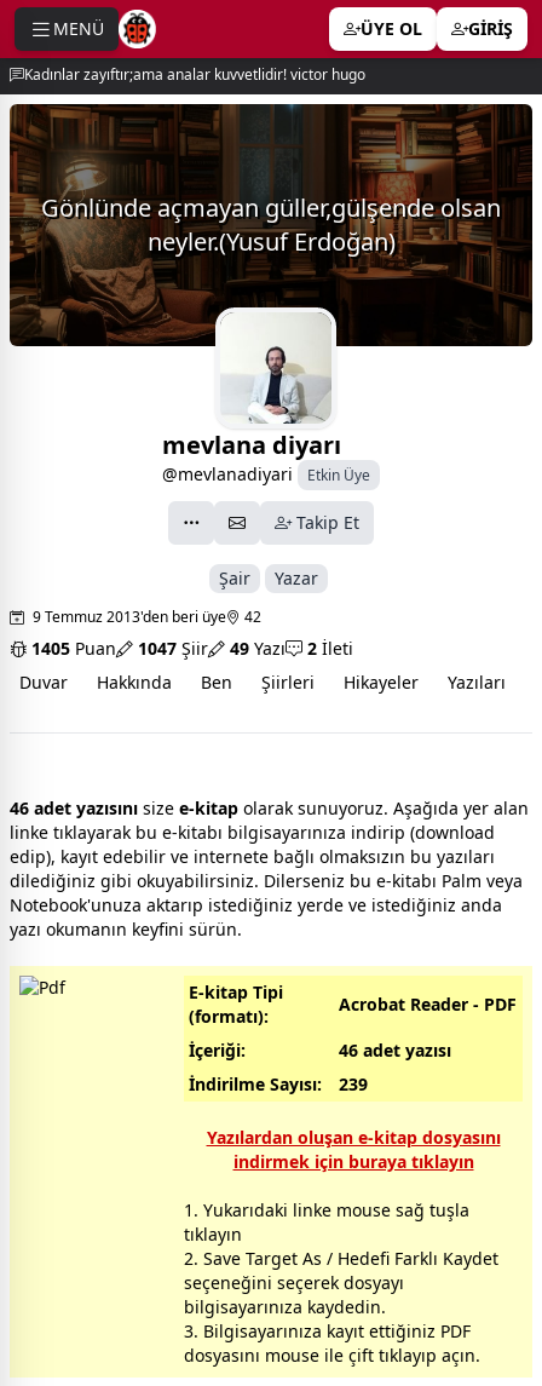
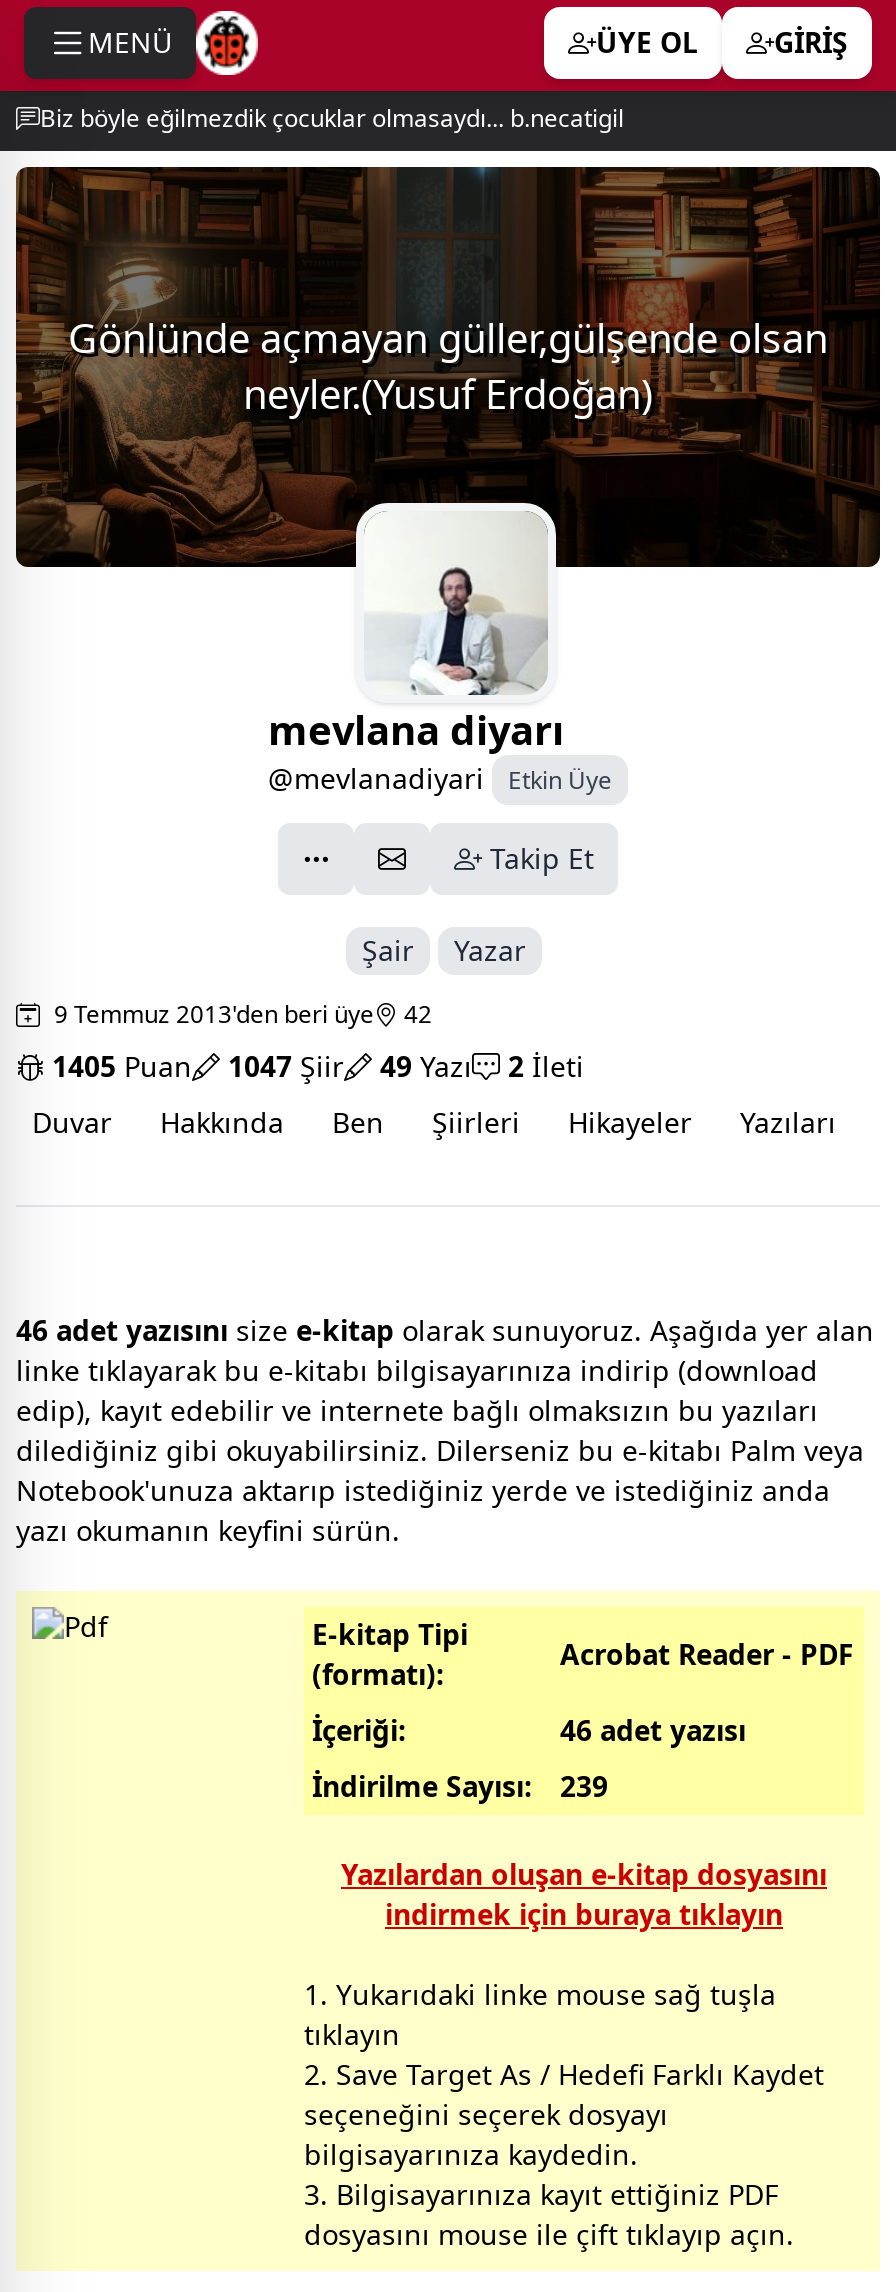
[24,64,365,85] Kadınlar zayıftır;ama analar kuvvetlidir! victor hugo -> [40,101,624,135] Biz böyle eğilmezdik çocuklar olmasaydı... b.necatigil

